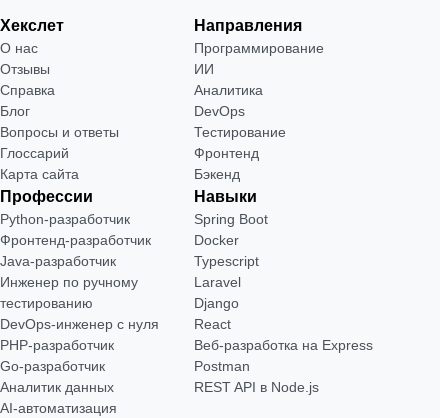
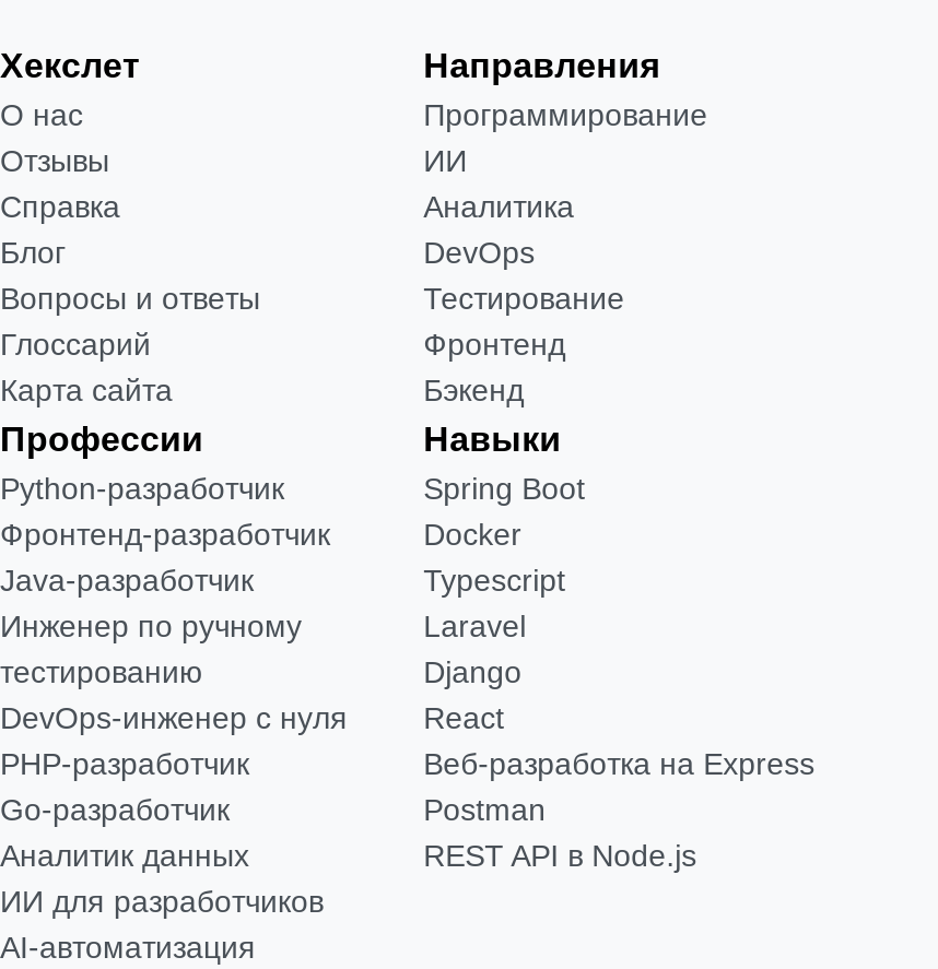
none -> [0,883,324,918] ИИ для разработчиков

